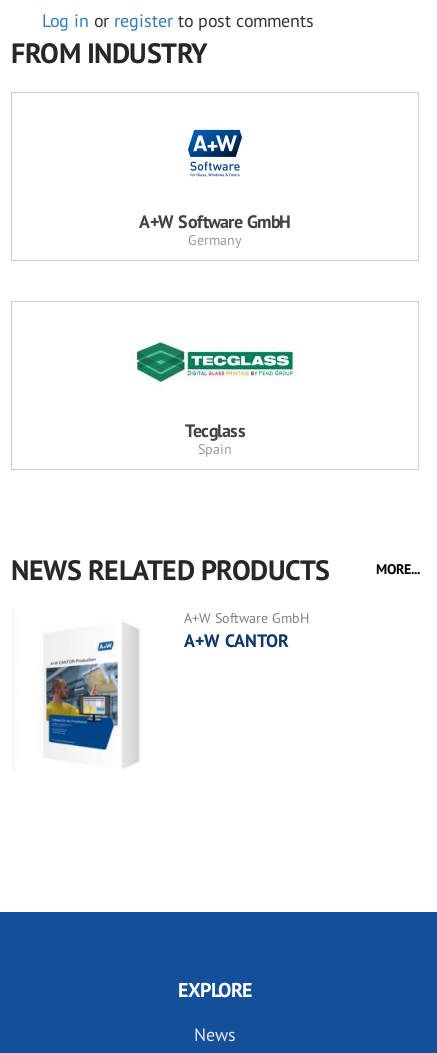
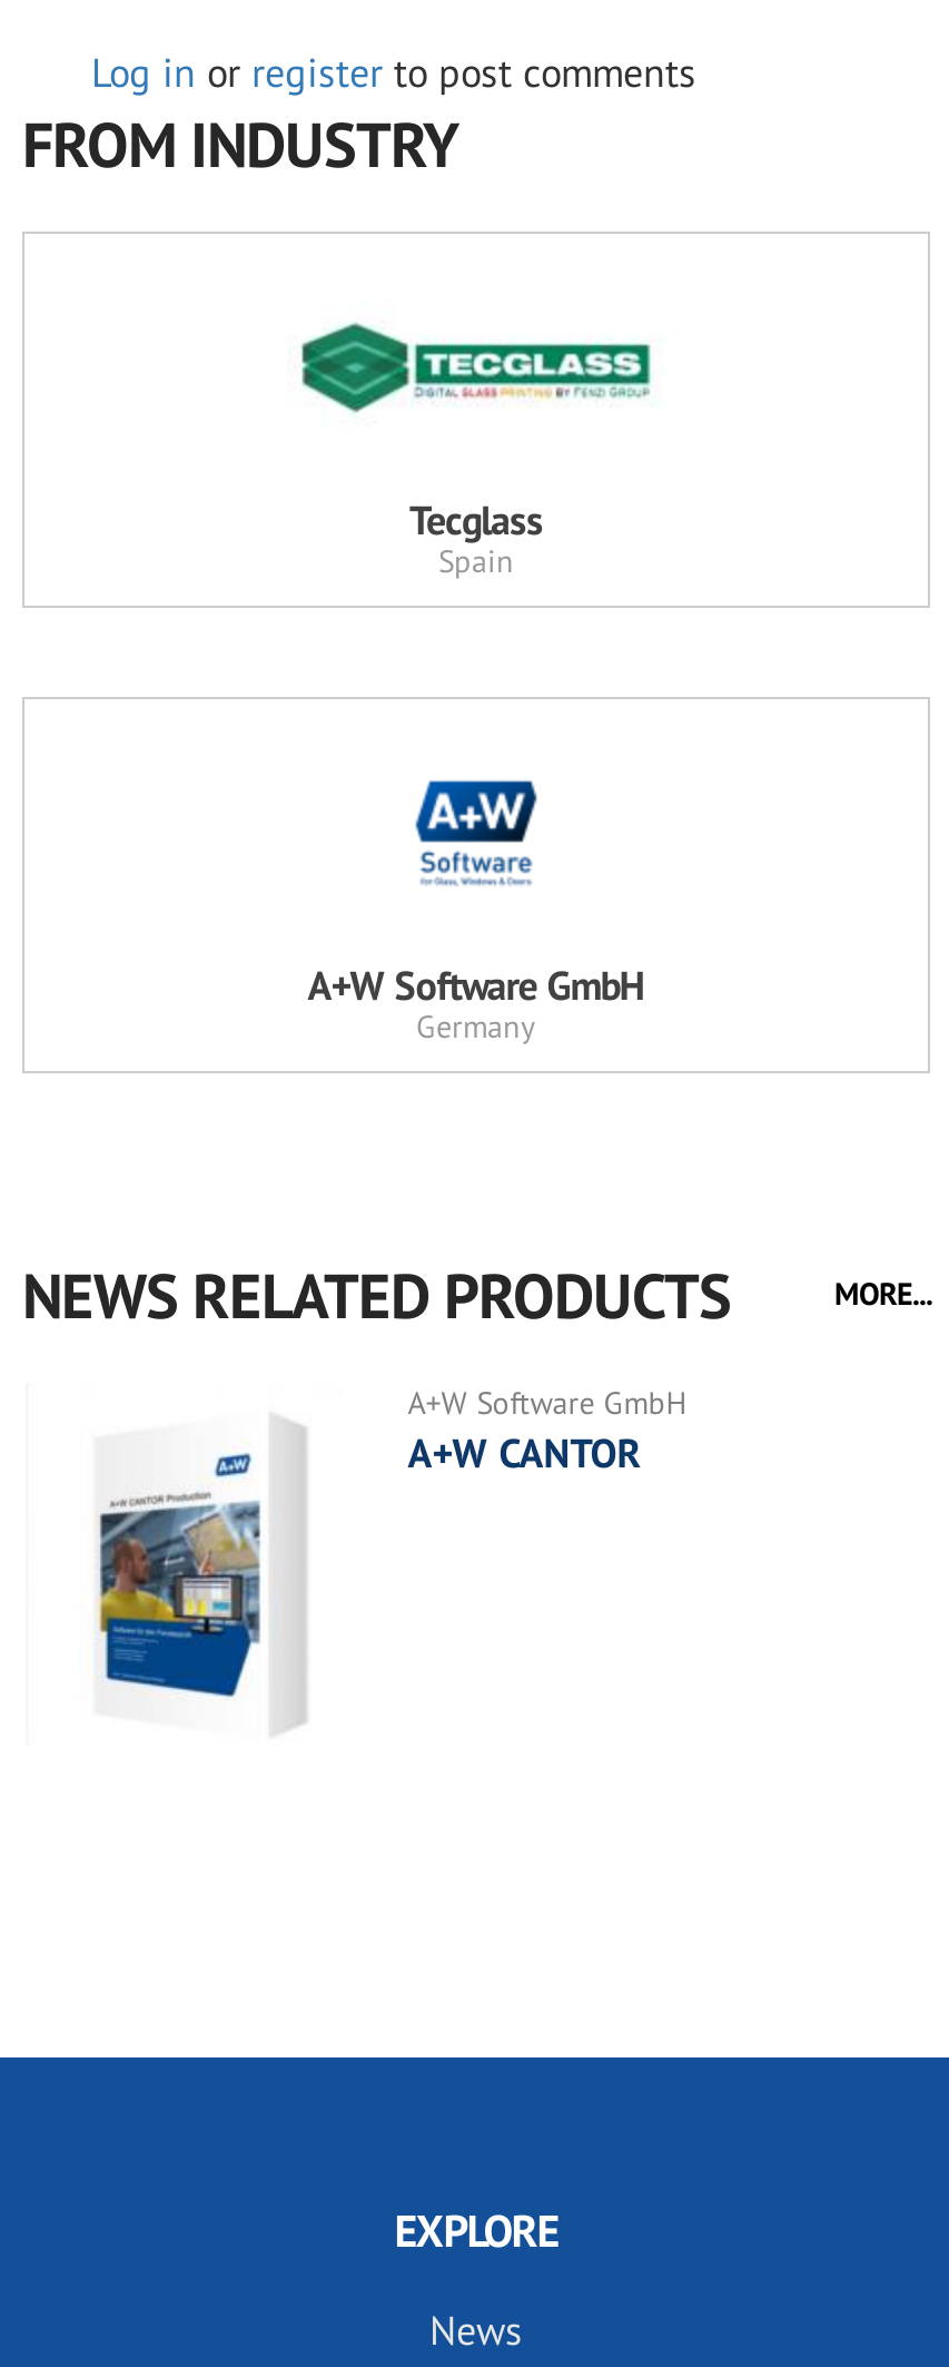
moved [139,130,291,249] -> [308,782,645,1047]: [image] | A+W Software GmbH | Germany
moved [136,341,294,458] -> [300,321,652,581]: [image] | Tecglass | Spain

